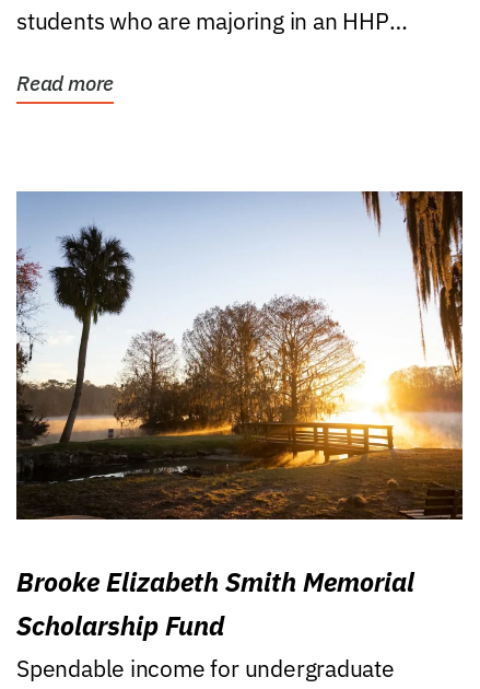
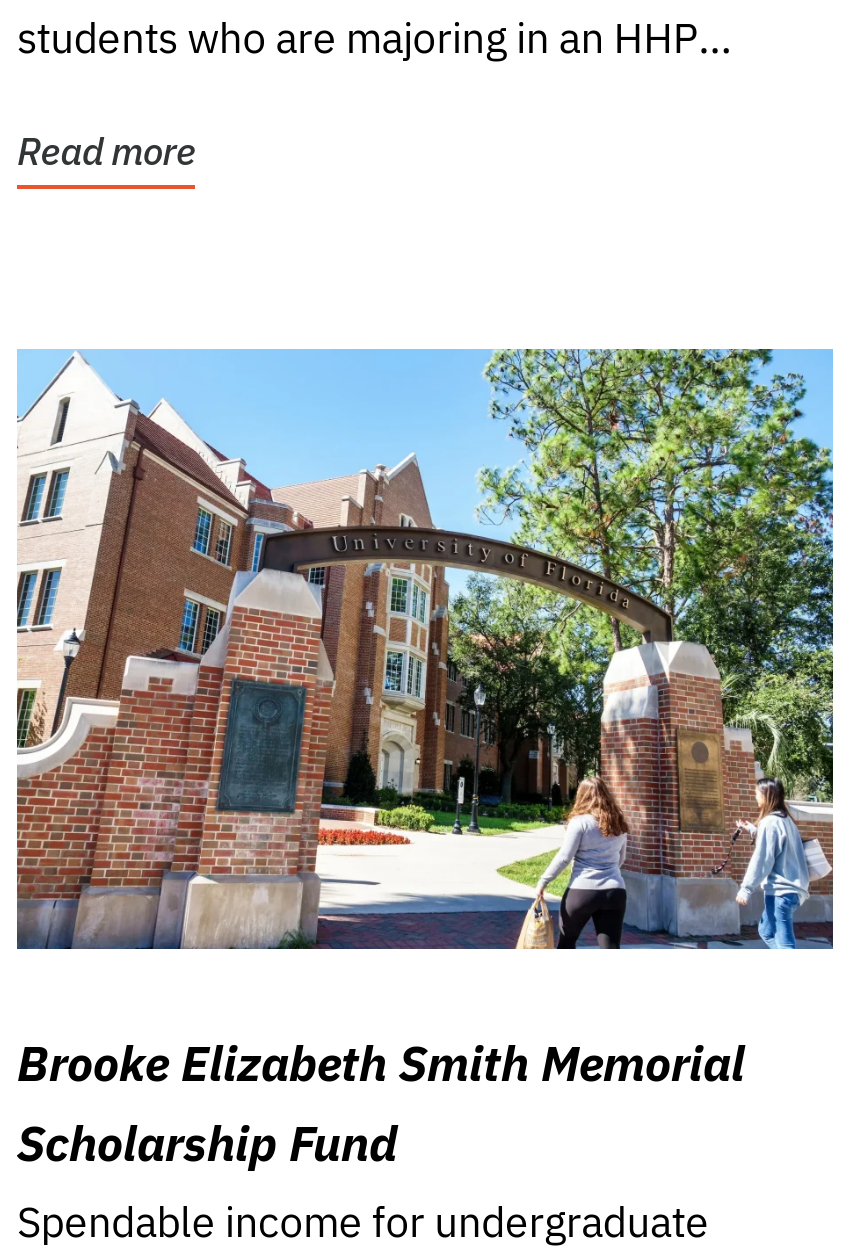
[15,190,464,521] [image] -> [15,347,835,951] [image]

